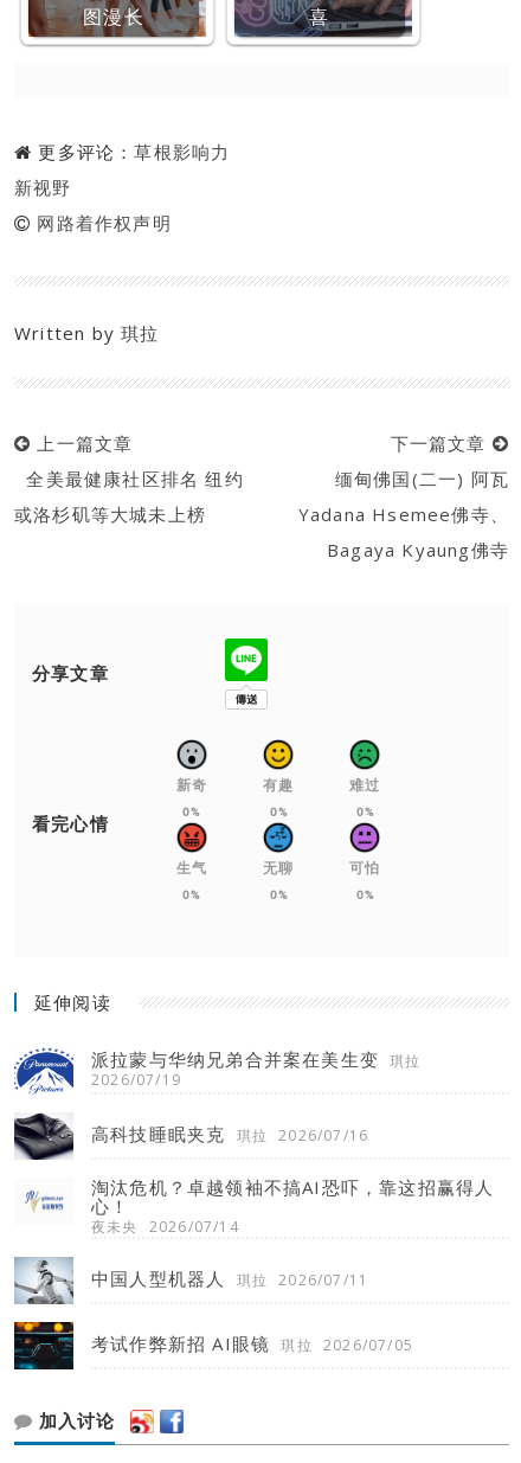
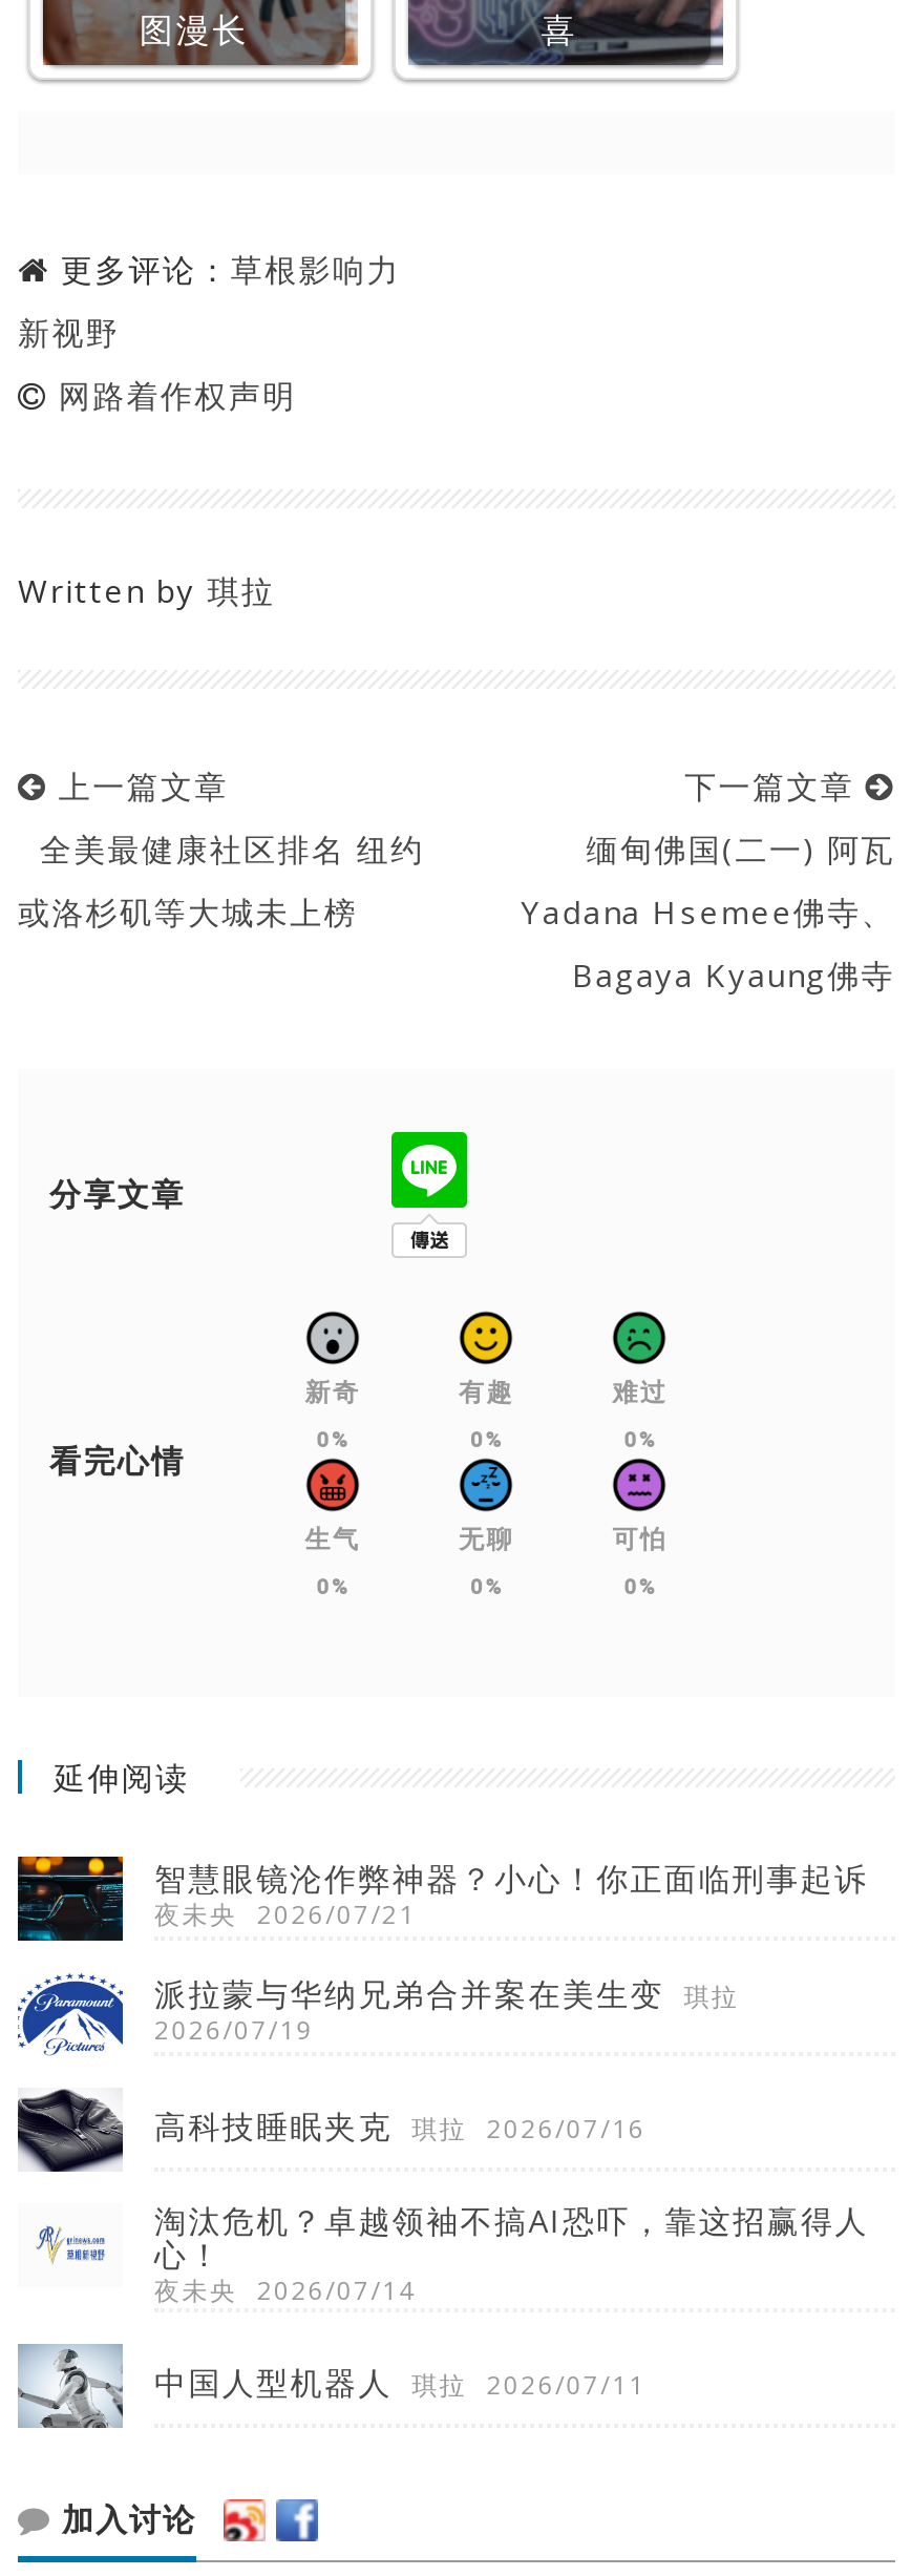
none -> [154,1857,868,1932] 智慧眼镜沦作弊神器？小心！你正面临刑事起诉 | 夜未央 2026/07/21
moved [14,1046,494,1290] -> [18,1970,869,2403]: [image] | 派拉蒙与华纳兄弟合并案在美生变 琪拉 | 2026/07/19 | 高科技睡眠夹克 琪拉 2026/07/16 | 淘汰危机？卓越领袖不搞AI恐吓，靠这招赢得人 | 夜未央 2026/07/14 | 中国人型机器人 琪拉 2026/07/11
moved [13,1321,75,1371] -> [16,1855,125,1943]: [image]
[91,1332,413,1355] 考试作弊新招 AI眼镜 琪拉 2026/07/05 -> none

